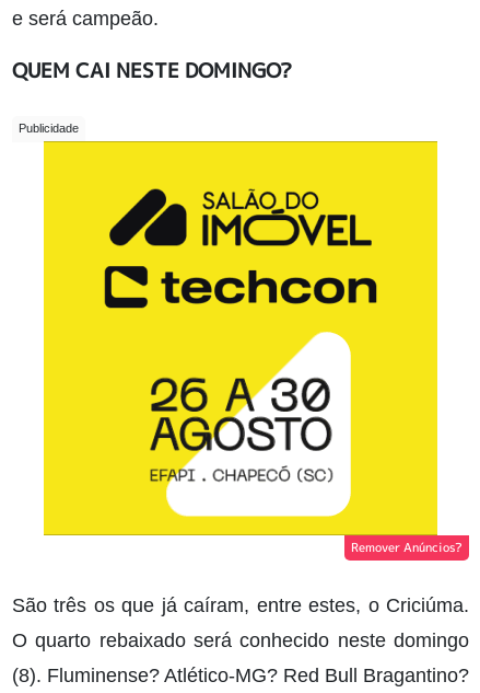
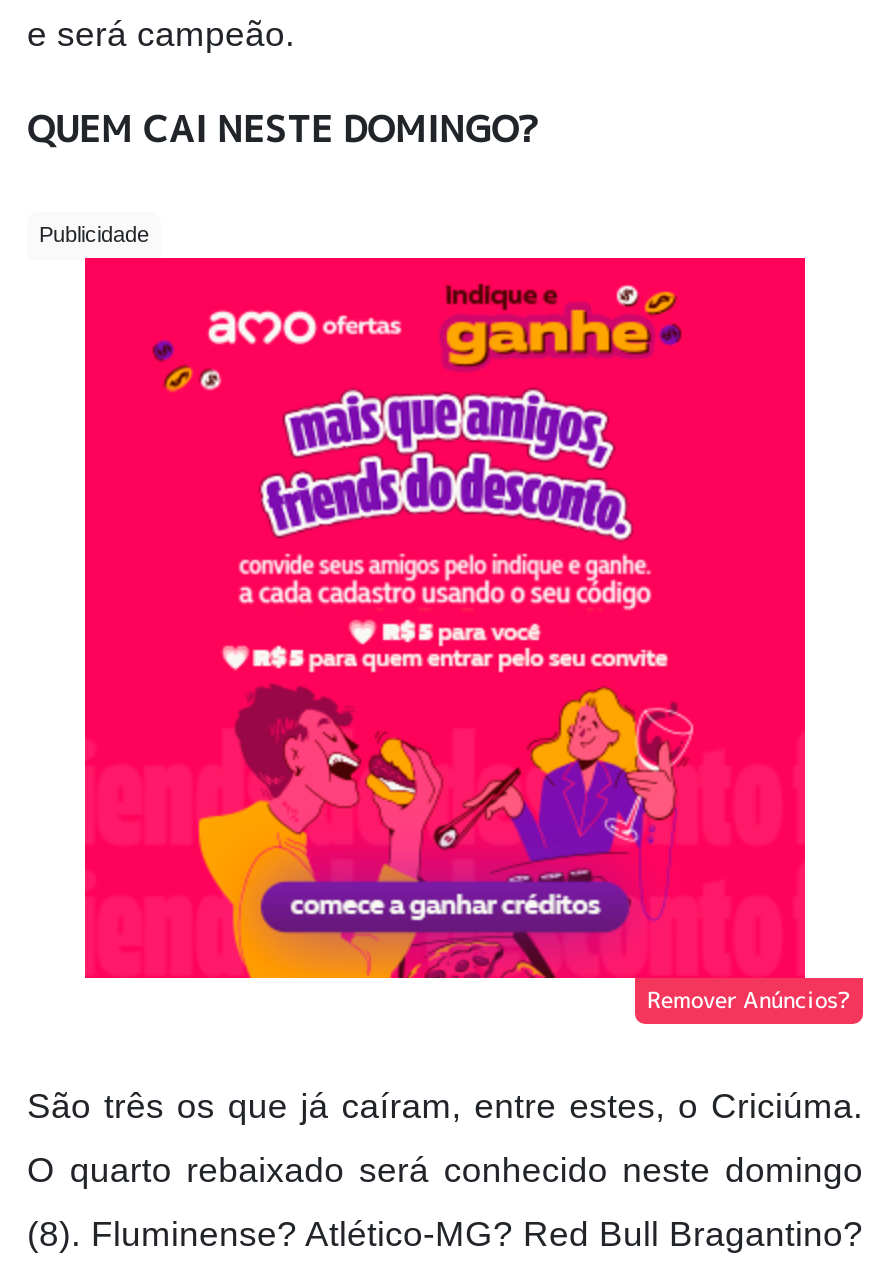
[43,140,438,536] [image] -> [83,256,807,980] [image]

